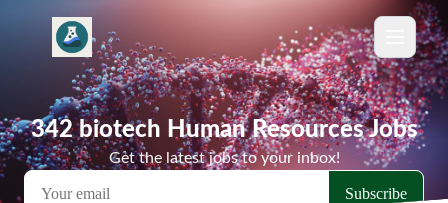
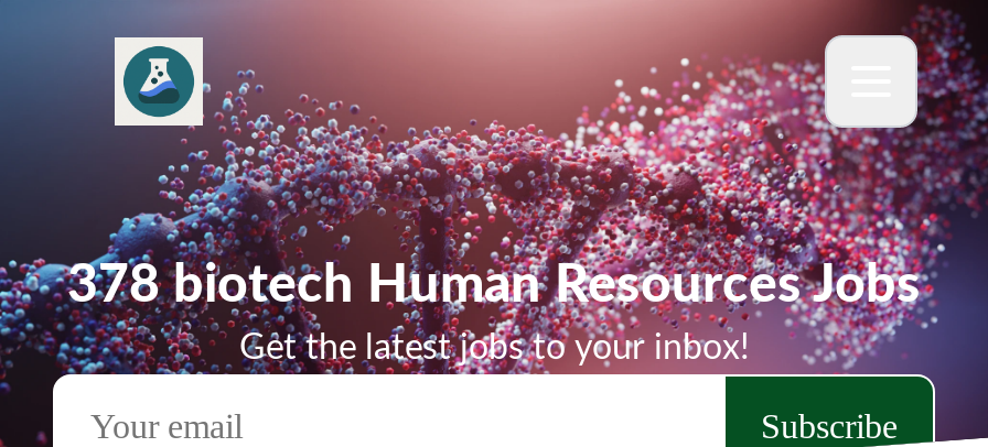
[30,118,417,142] 342 biotech Human Resources Jobs -> [67,260,921,313] 378 biotech Human Resources Jobs

